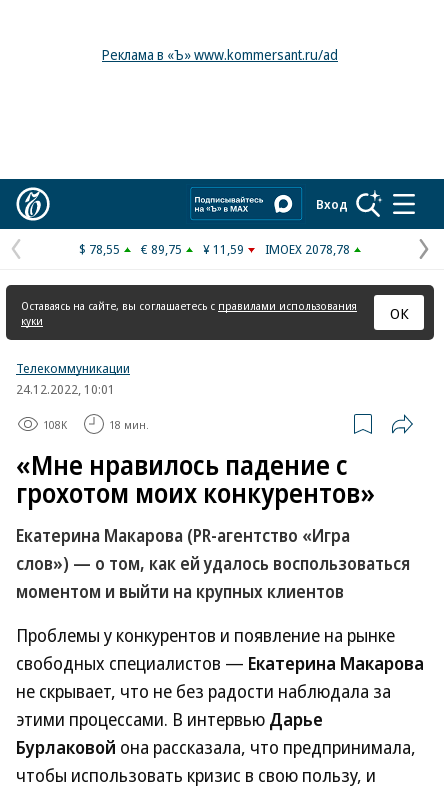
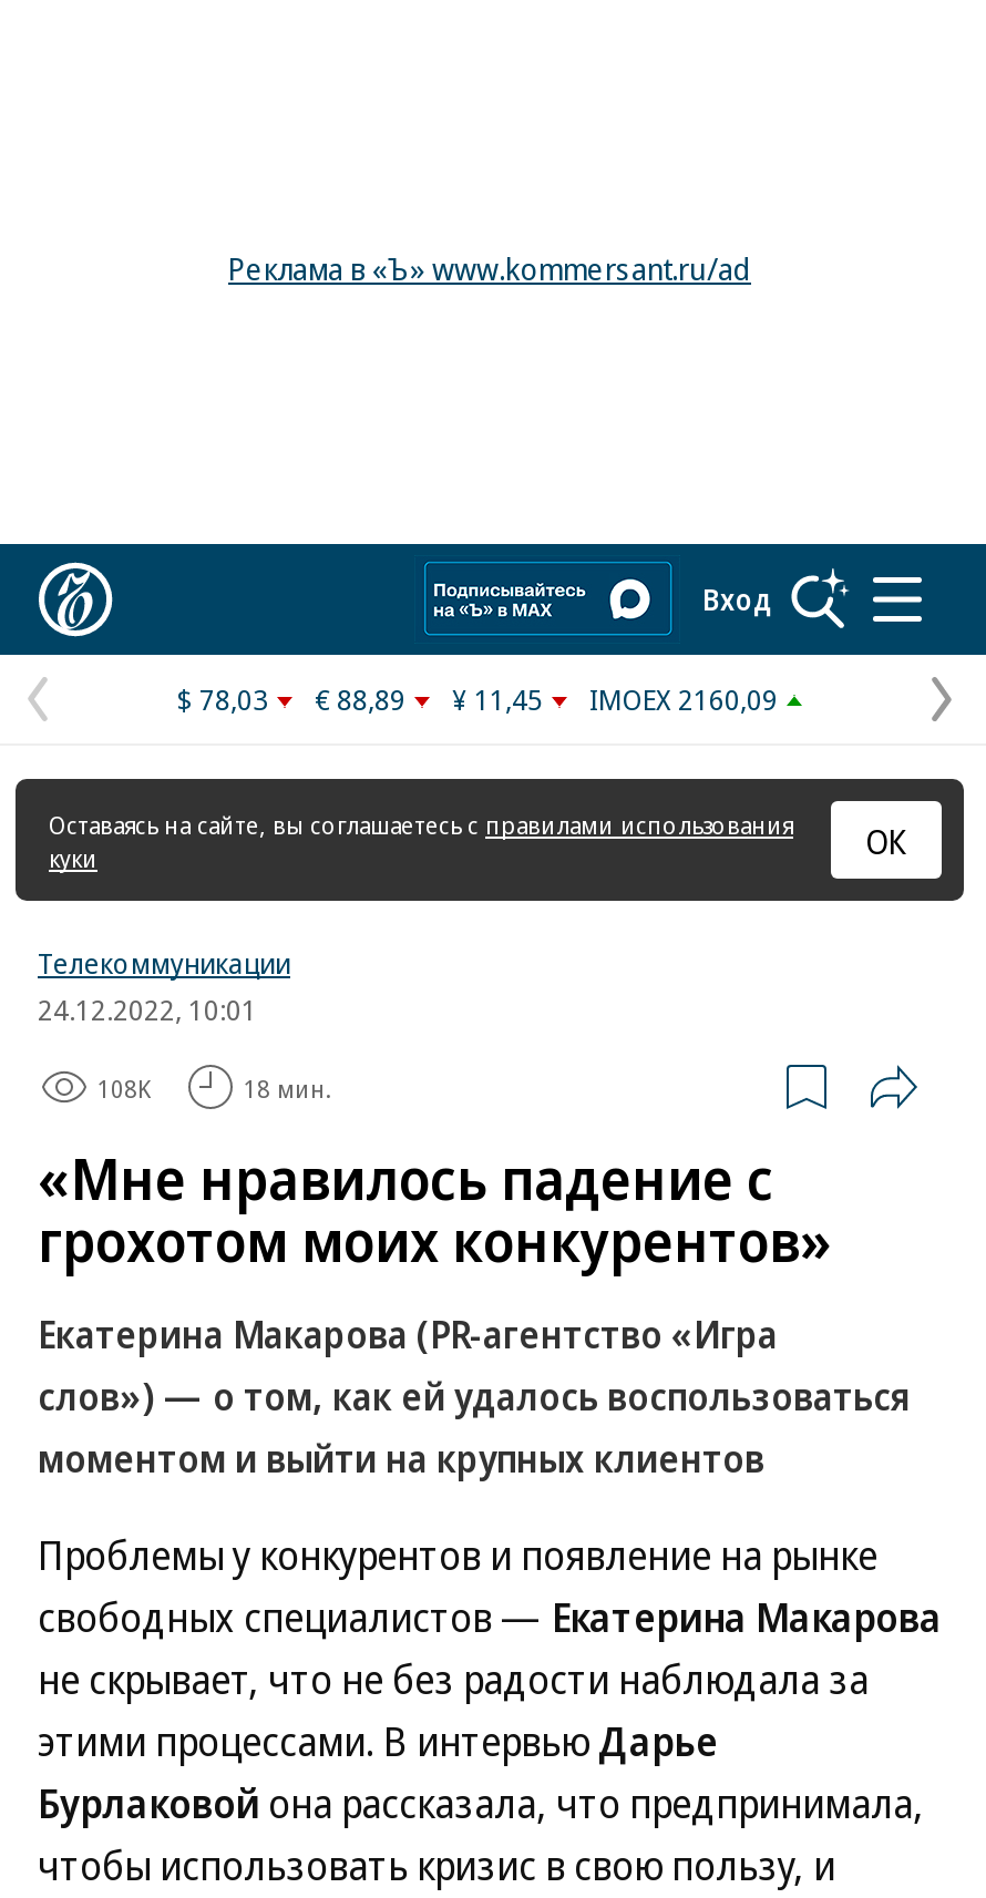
[79,240,120,258] $ 78,55 -> [177,679,268,719] $ 78,03
[141,240,182,258] € 89,75 -> [315,679,405,719] € 88,89
[203,240,244,258] ¥ 11,59 -> [452,679,543,719] ¥ 11,45
[265,240,350,258] IMOEX 2078,78 -> [589,679,778,719] IMOEX 2160,09

